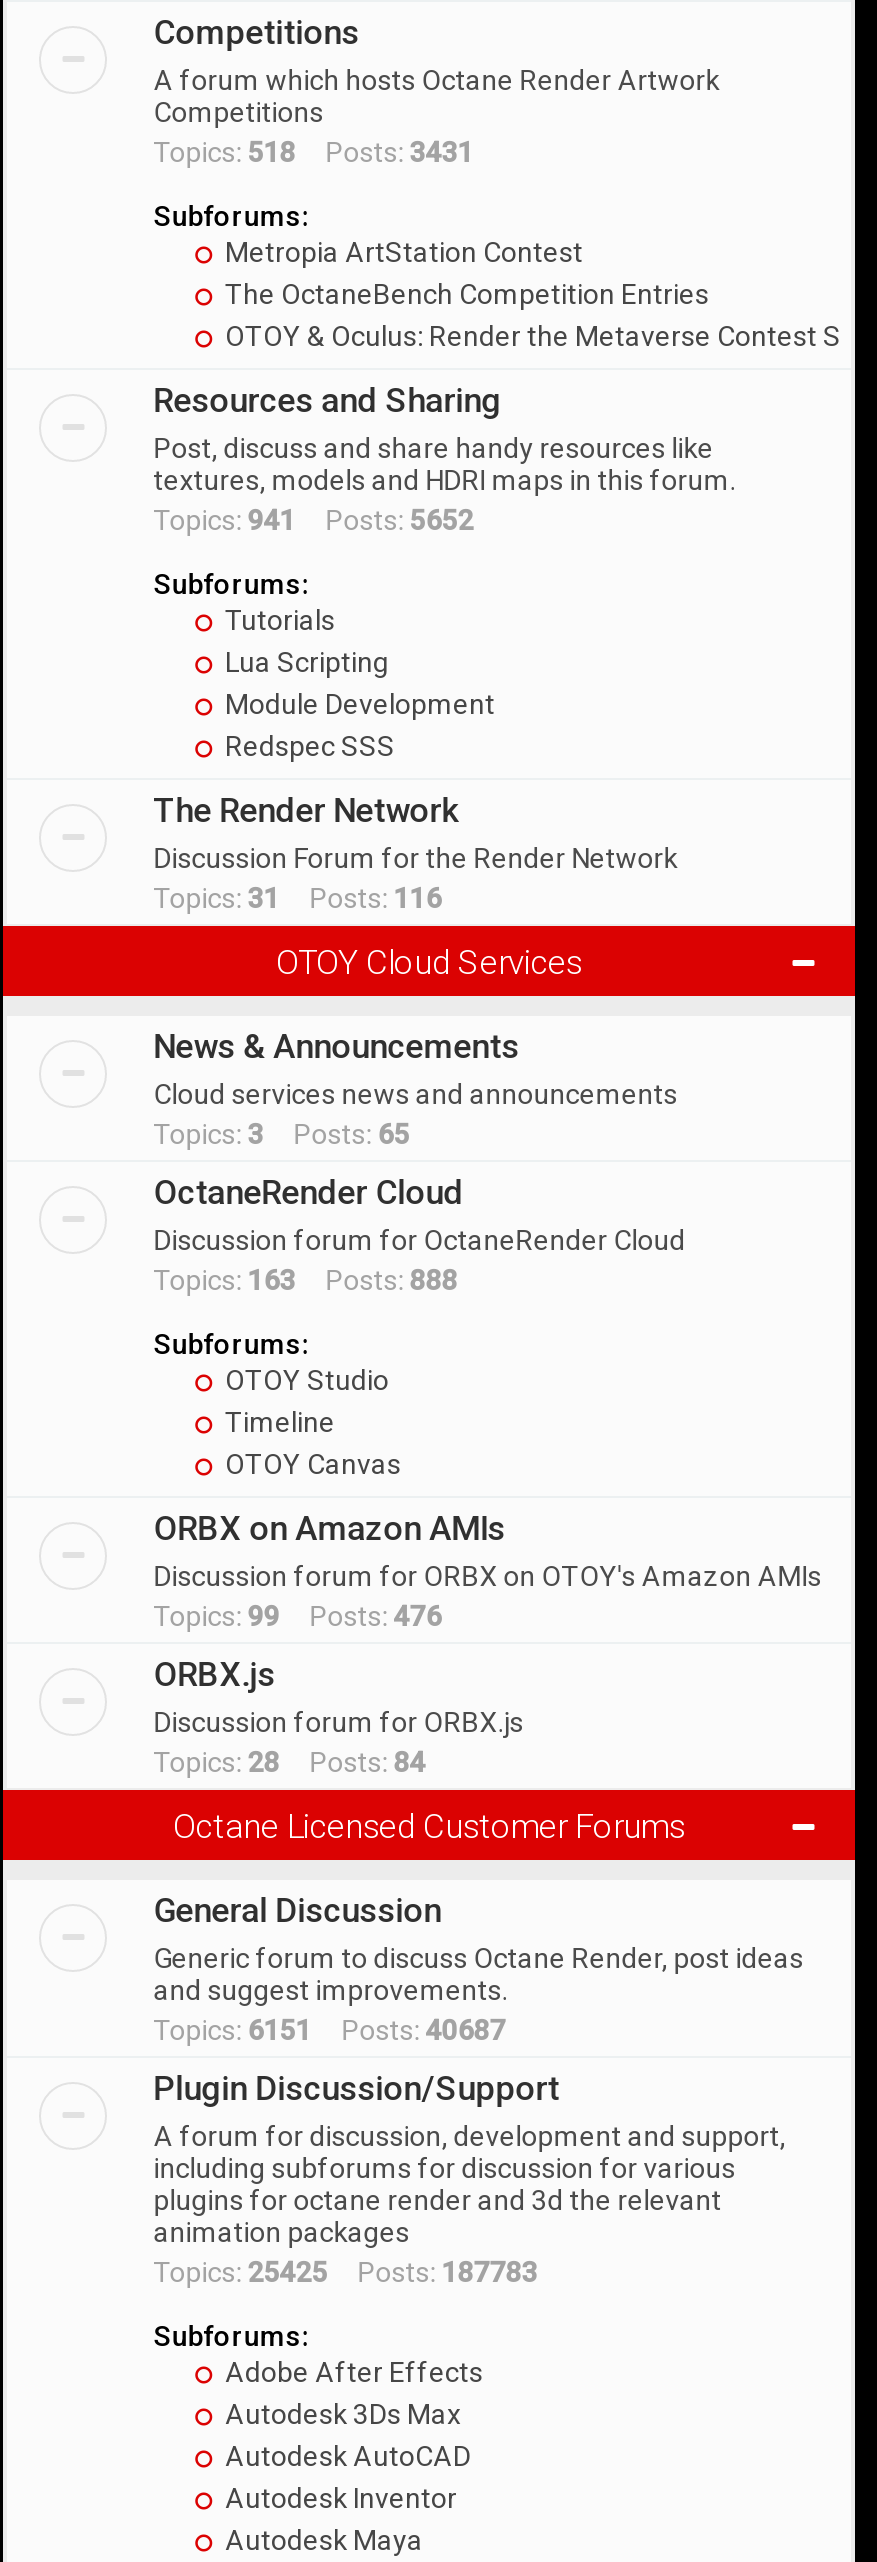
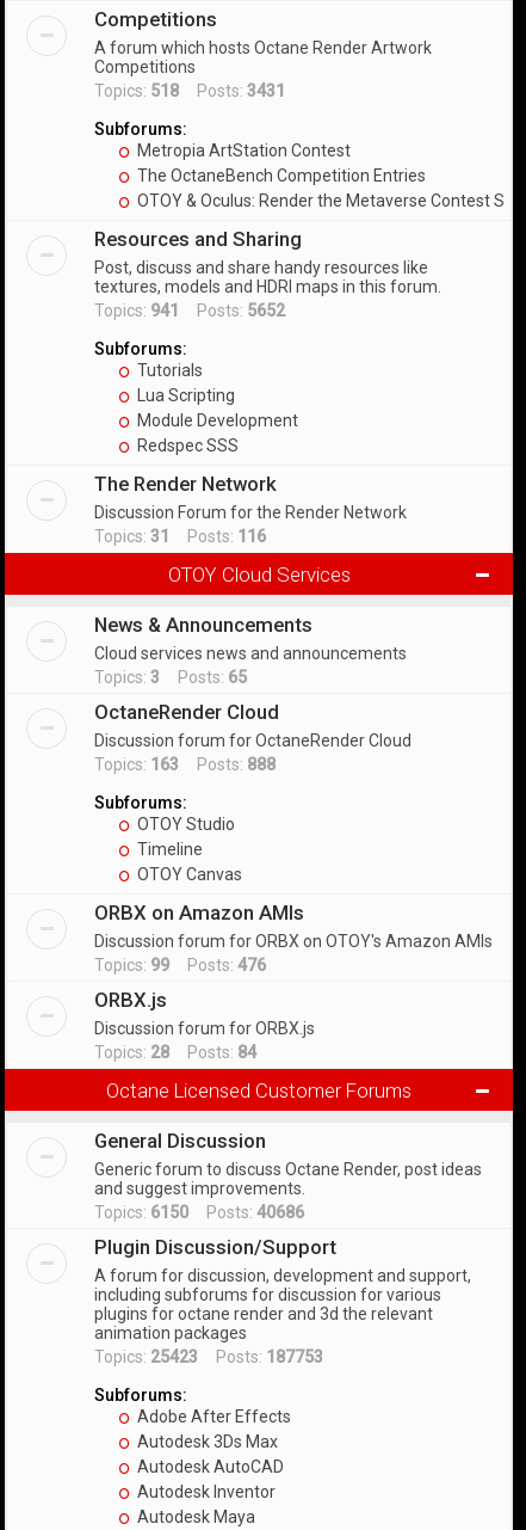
[153,2014,505,2046] Topics: 6151 Posts: 40687 -> [94,1203,304,1222] Topics: 6150 Posts: 40686
[153,2256,537,2288] Topics: 25425 Posts: 187783 -> [94,1347,323,1366] Topics: 25423 Posts: 187753

